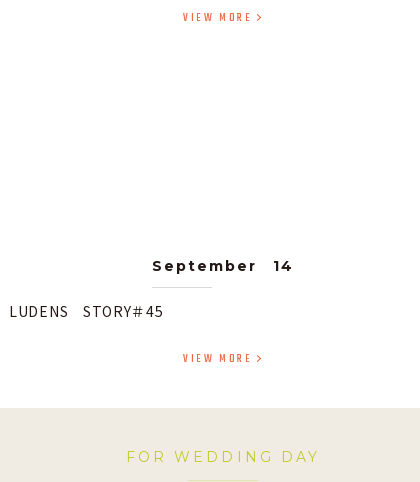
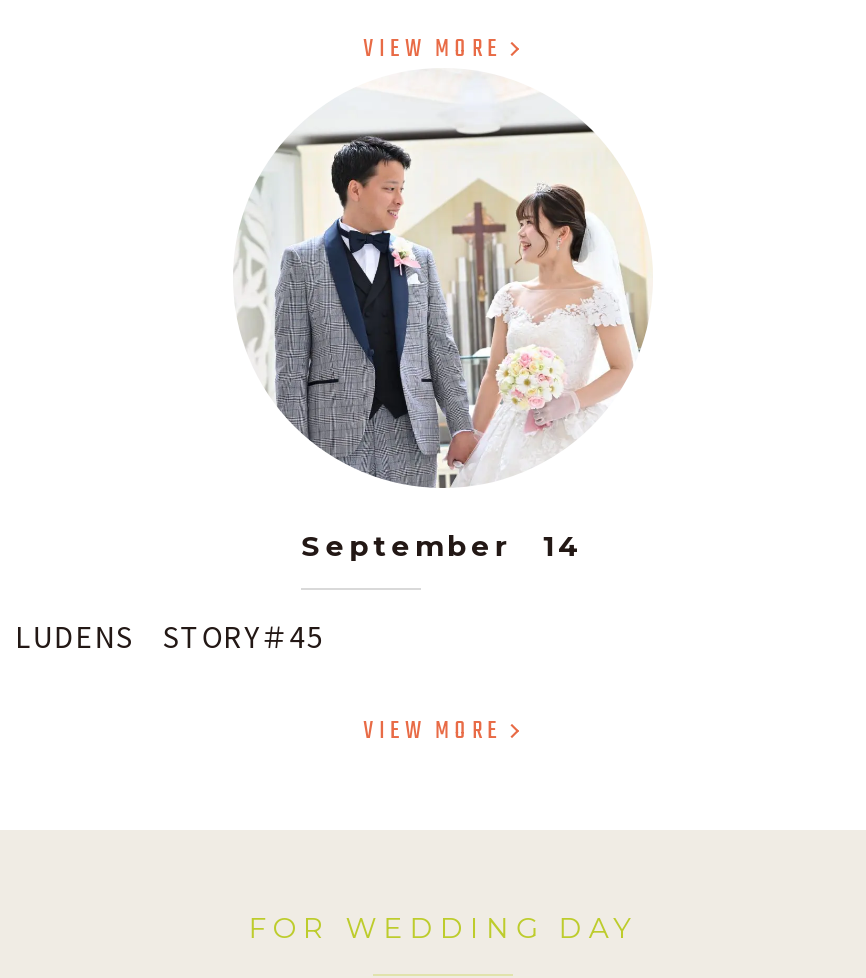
none -> [235,118,649,490] [image]

